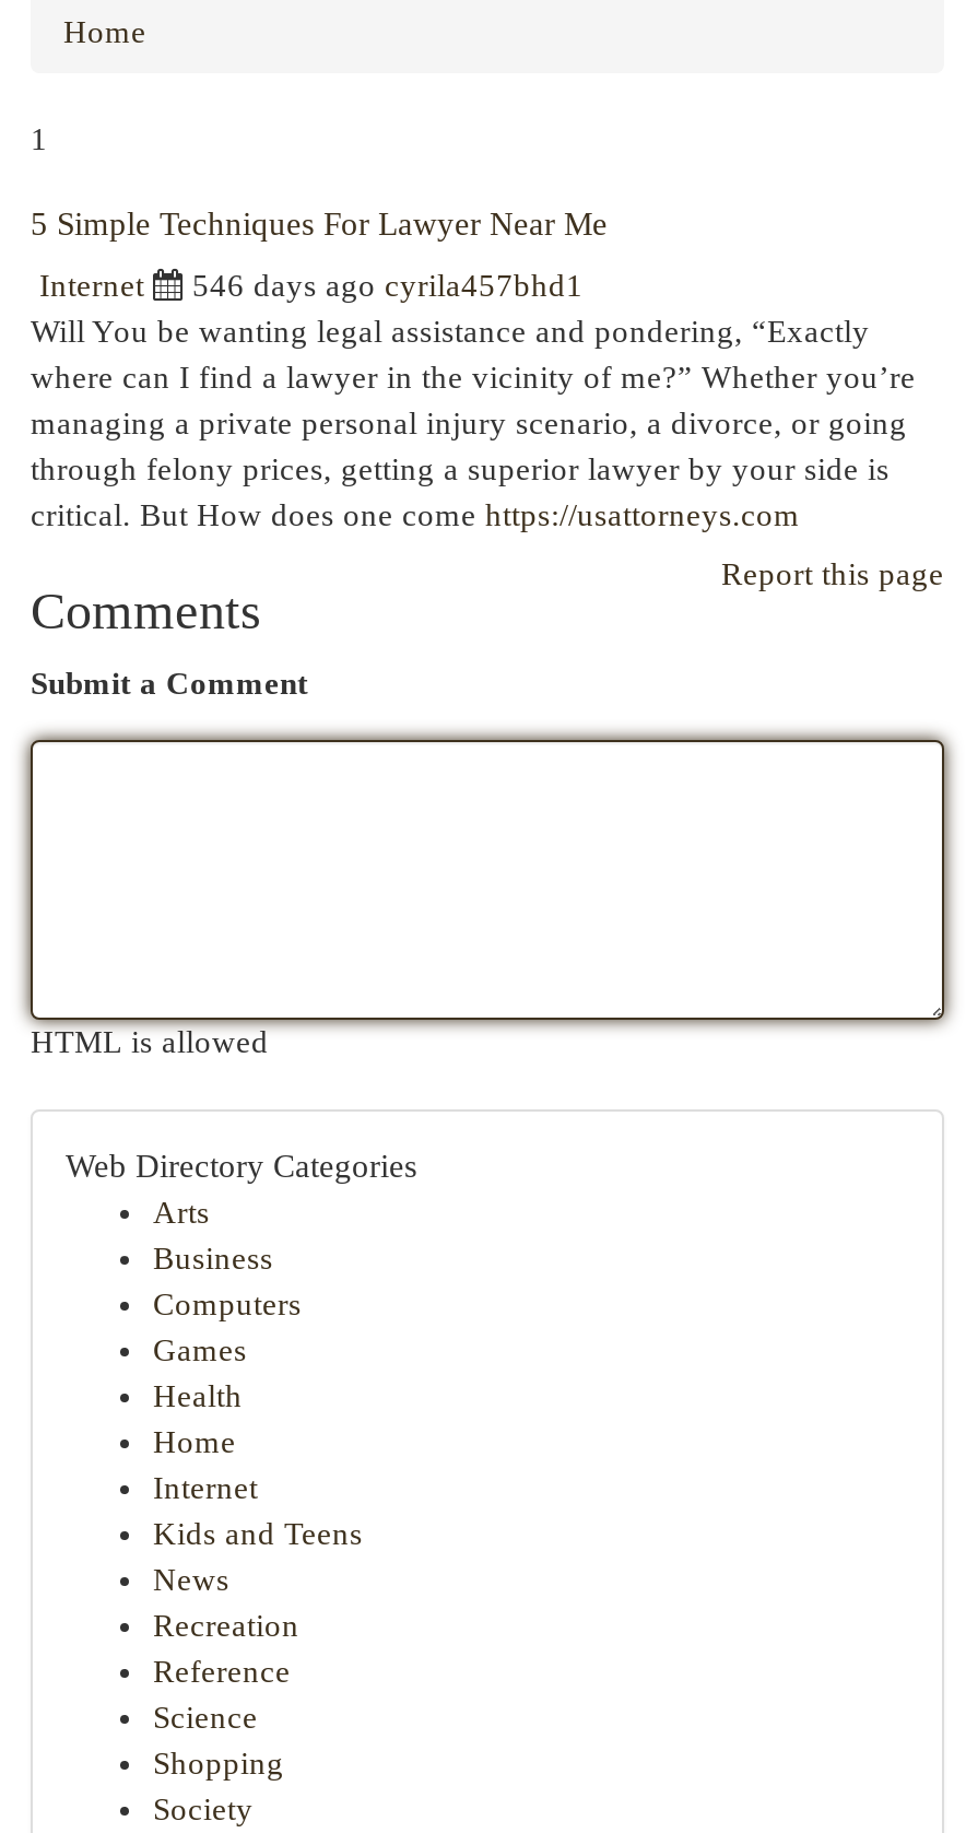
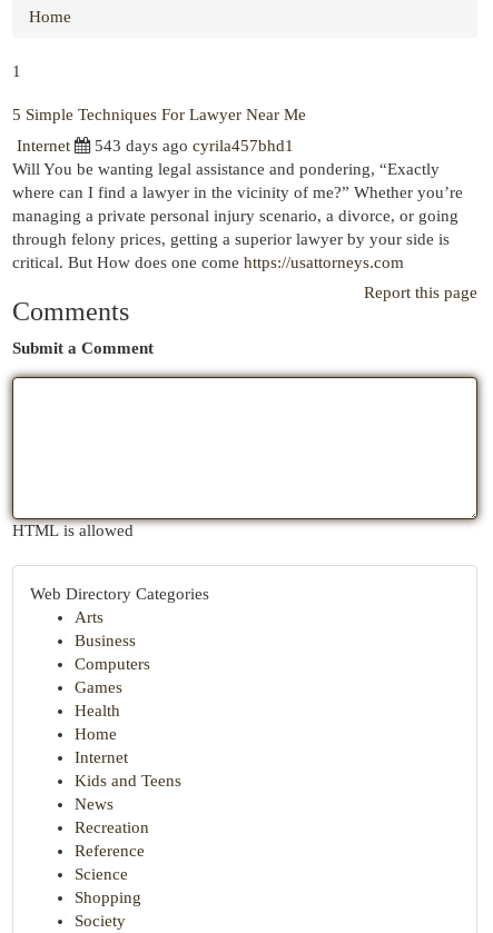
[192,268,584,303] 546 days ago cyrila457bhd1 -> [95,137,294,155] 543 days ago cyrila457bhd1

